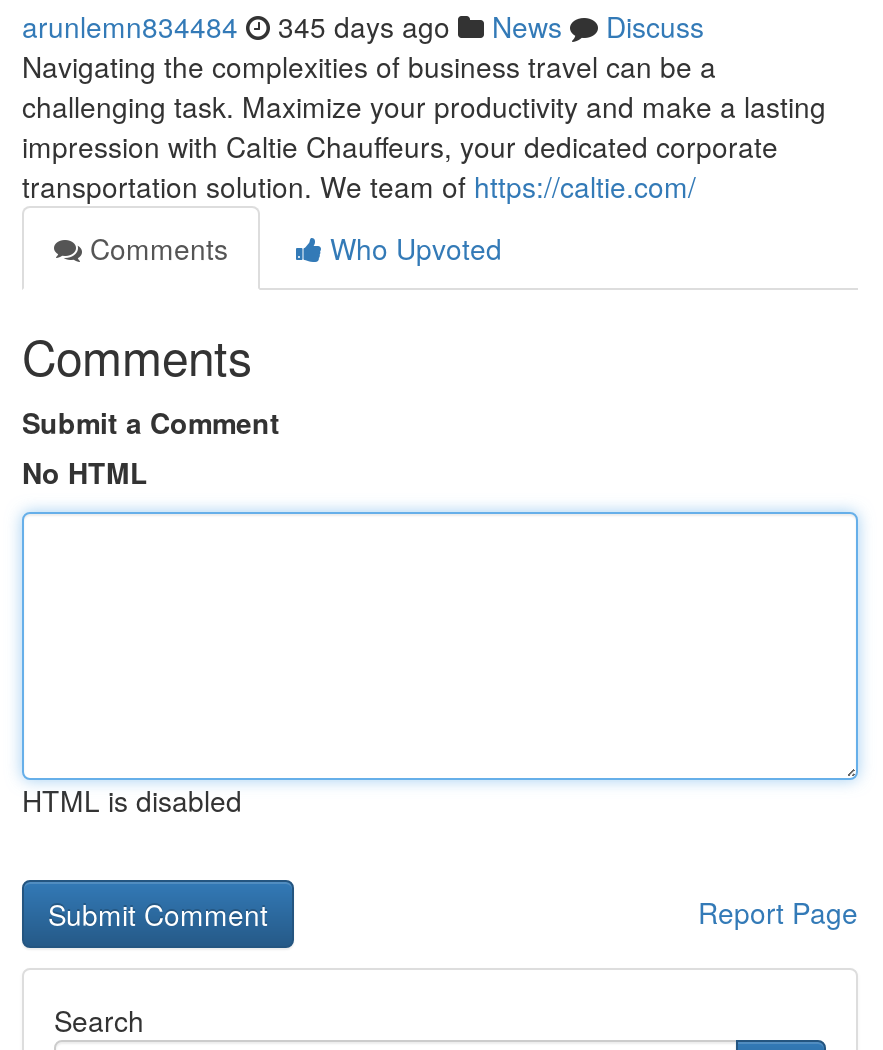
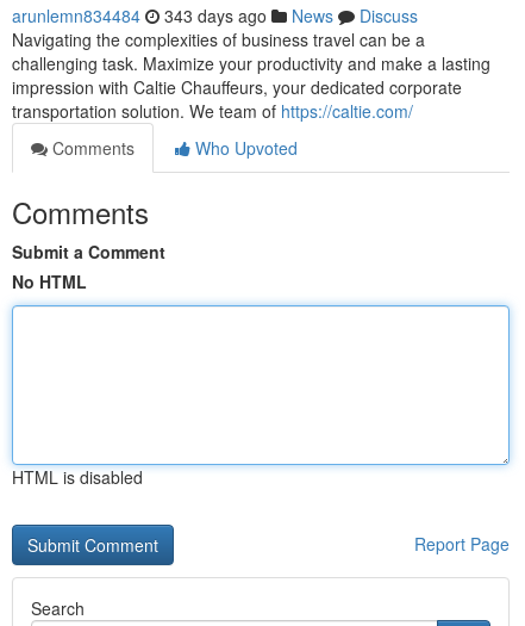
[22,6,704,46] arunlemn834484 345 days ago News Discuss -> [12,4,418,27] arunlemn834484 343 days ago News Discuss

